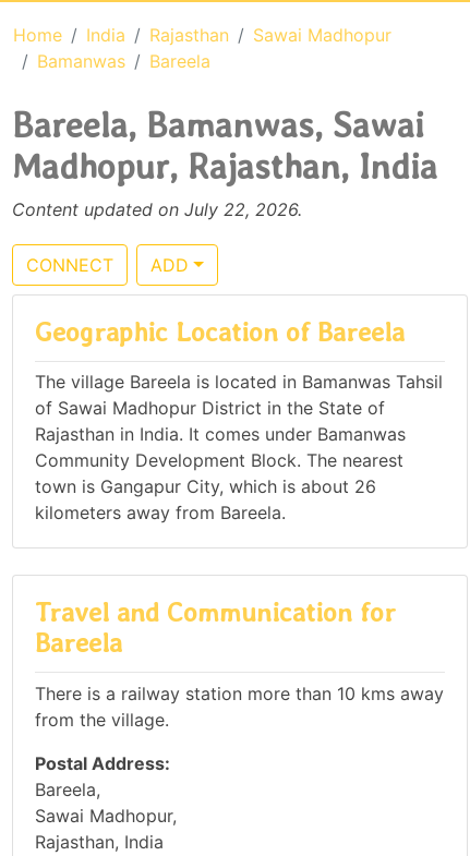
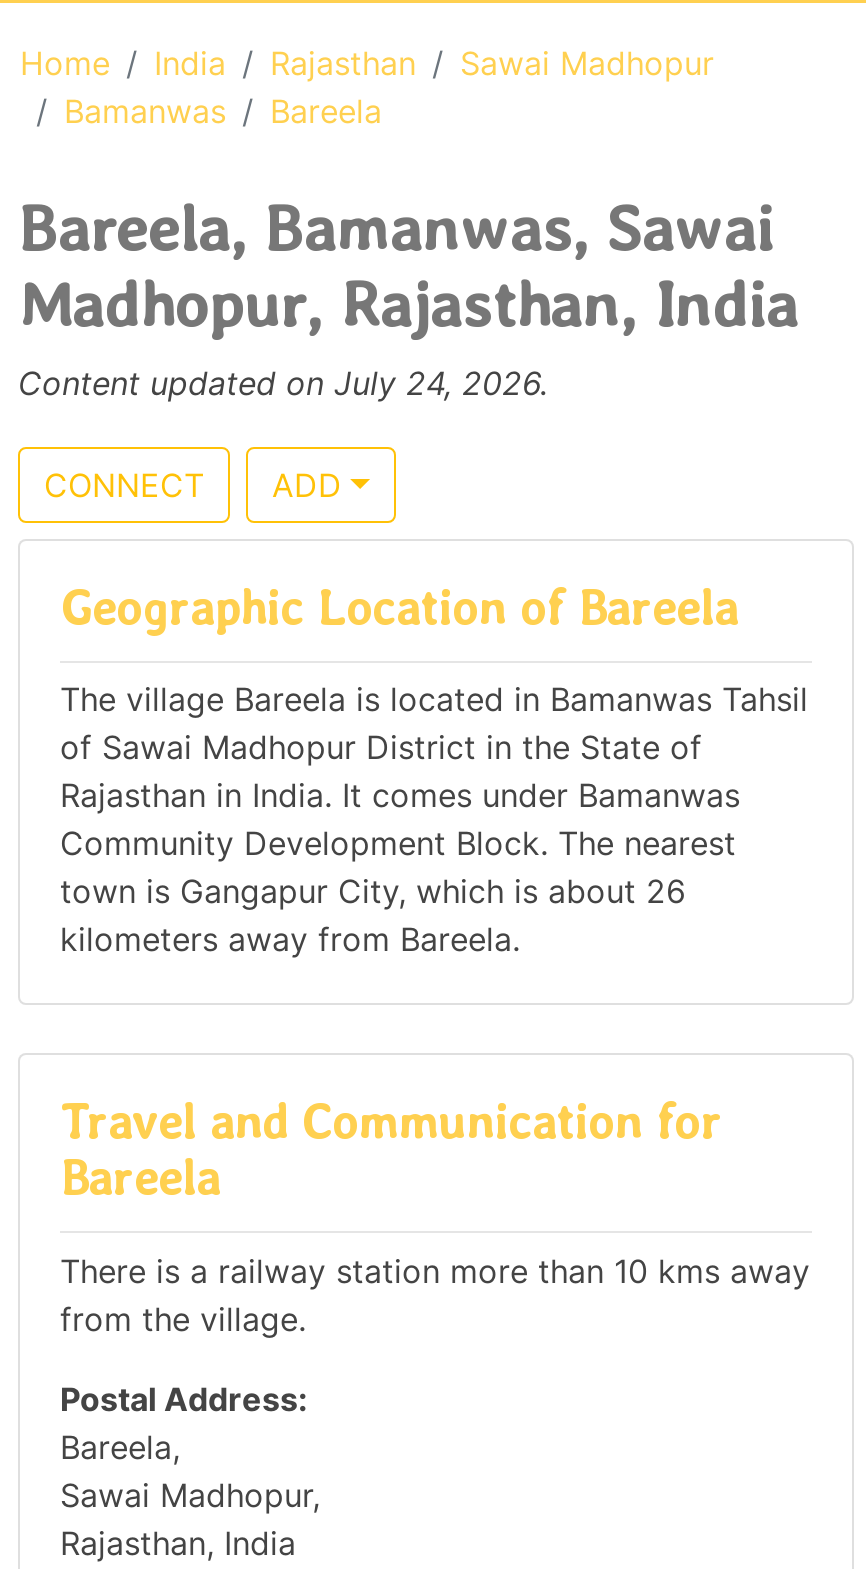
[12,198,302,220] Content updated on July 22, 2026. -> [18,363,548,403] Content updated on July 24, 2026.

